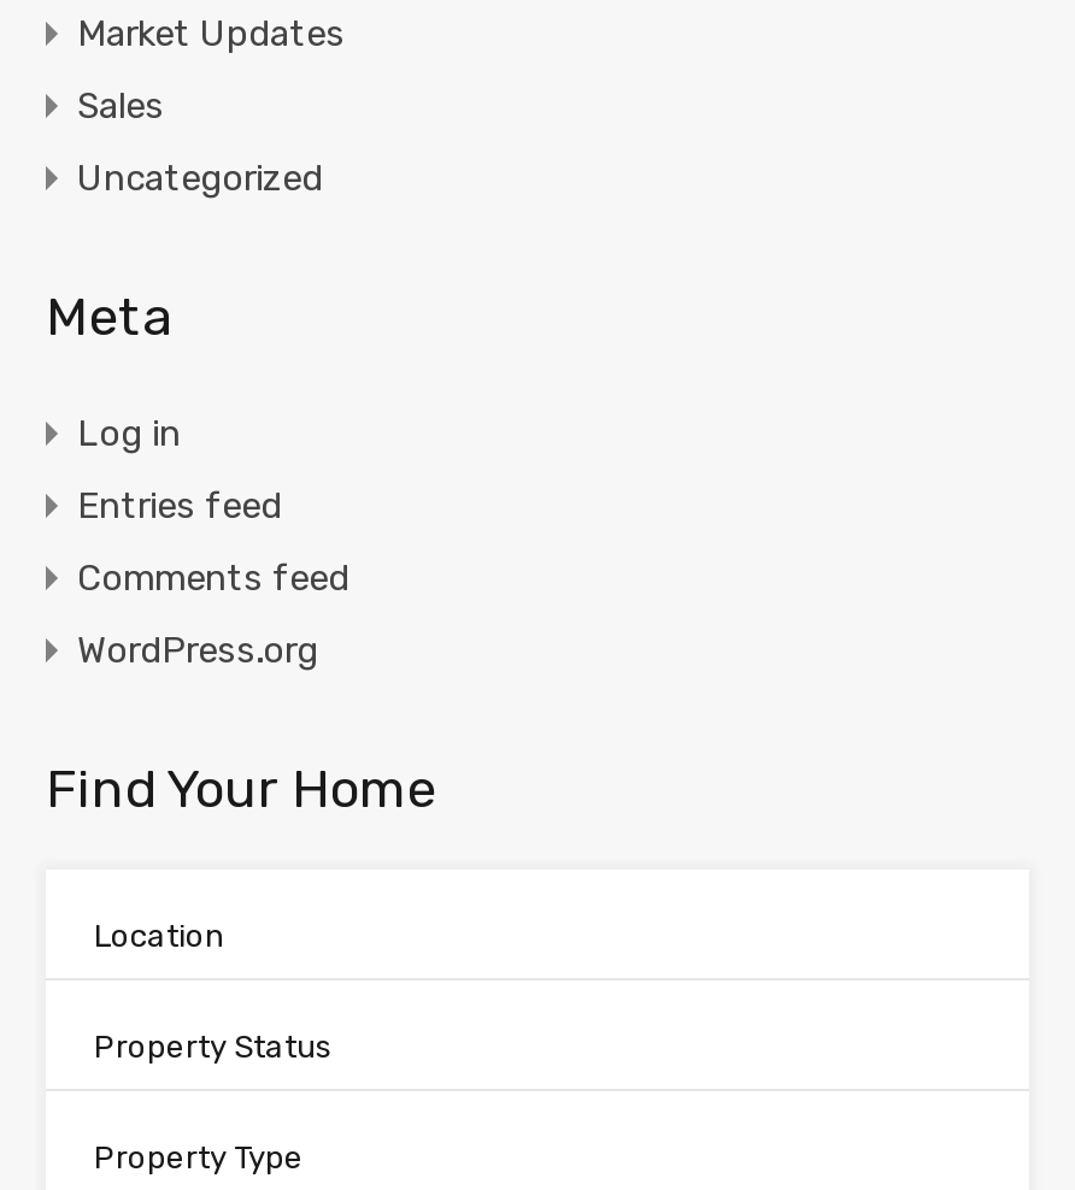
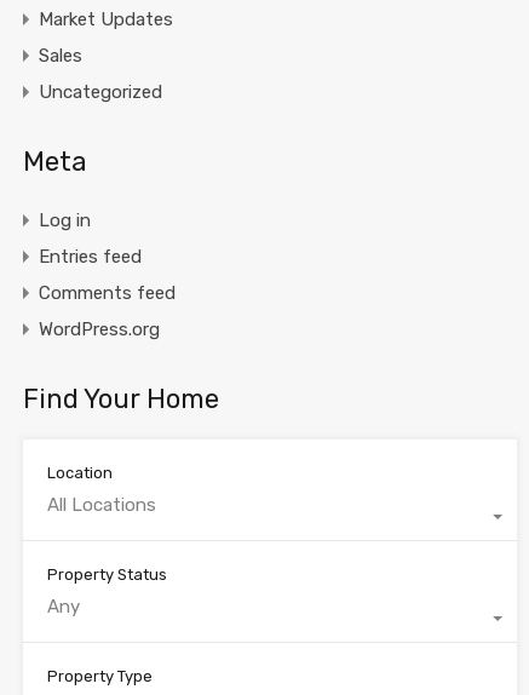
none -> [47,494,156,516] All Locations
none -> [47,596,80,618] Any

